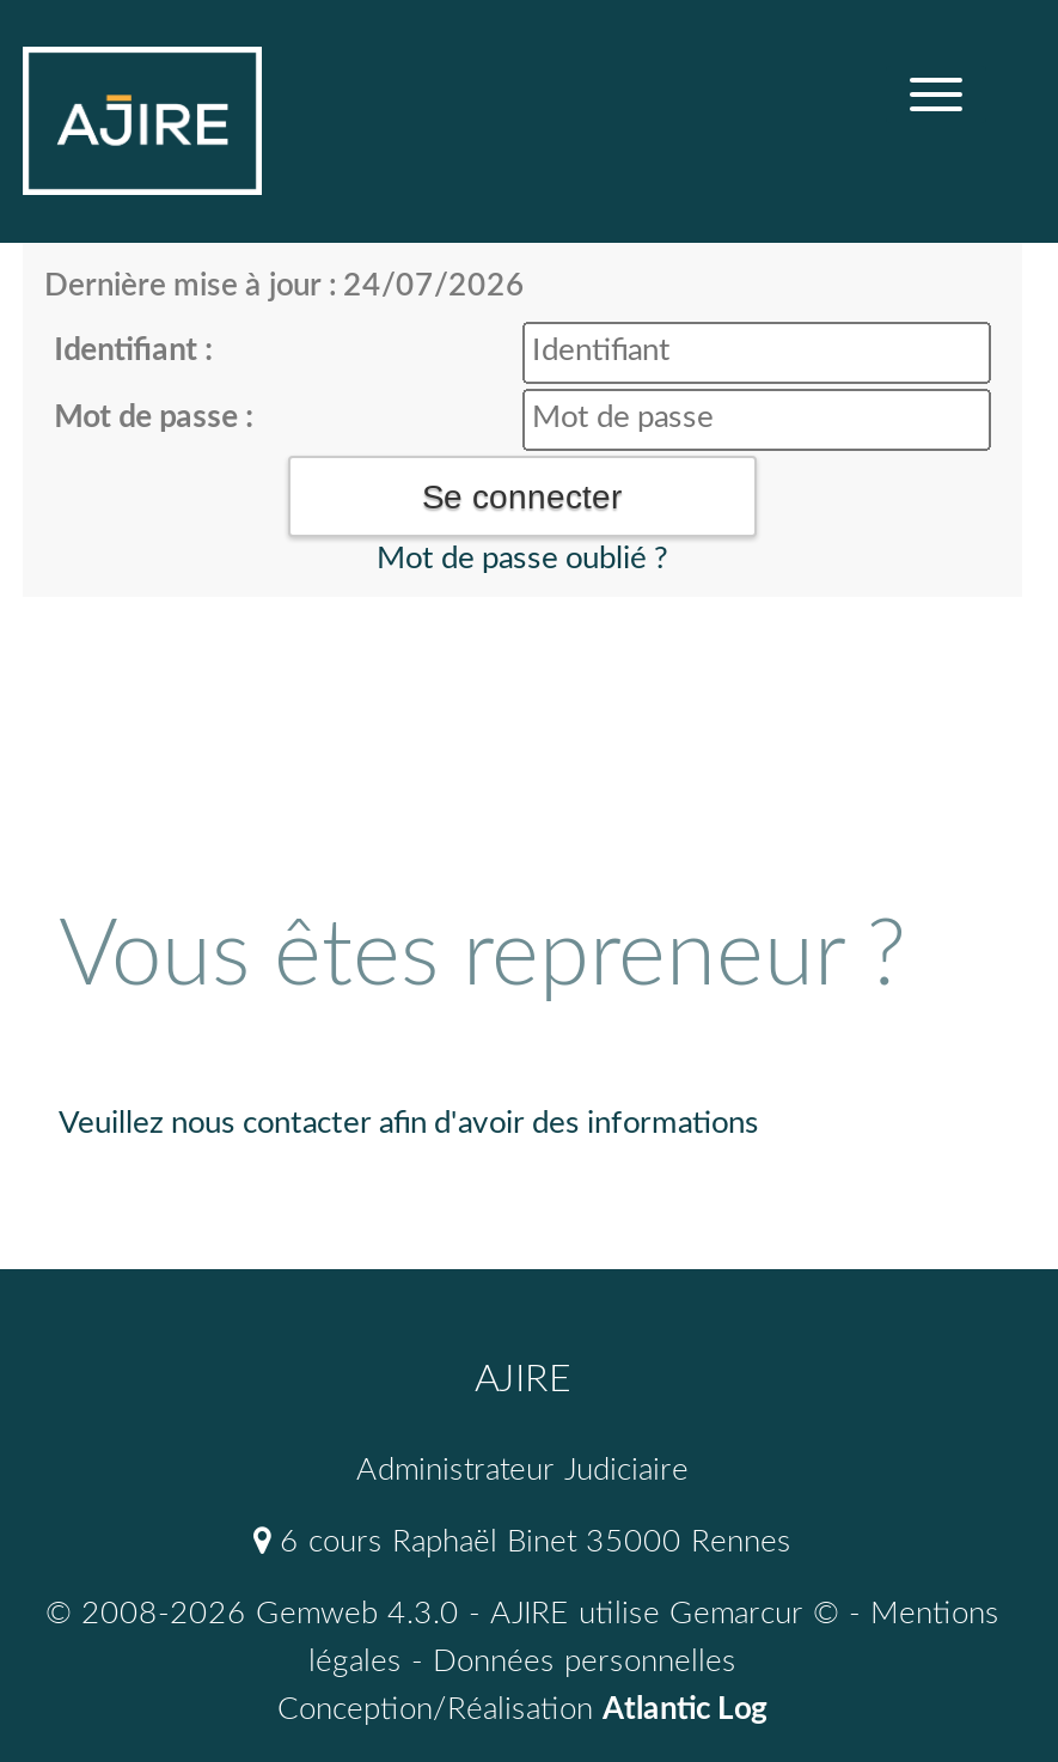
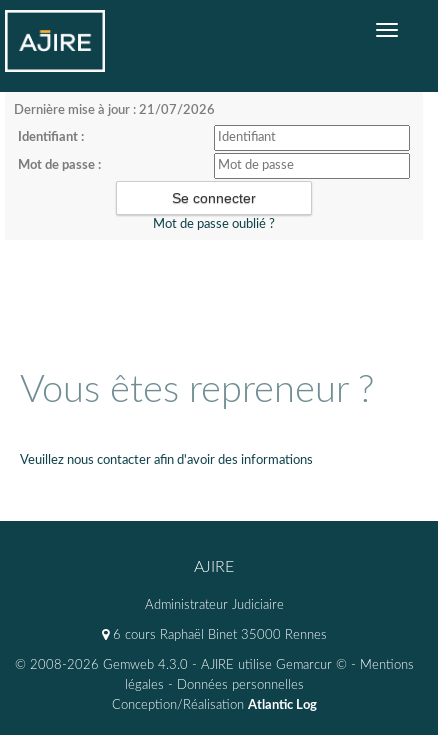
[44,272,525,303] Dernière mise à jour : 24/07/2026 -> [14,104,215,117] Dernière mise à jour : 21/07/2026

